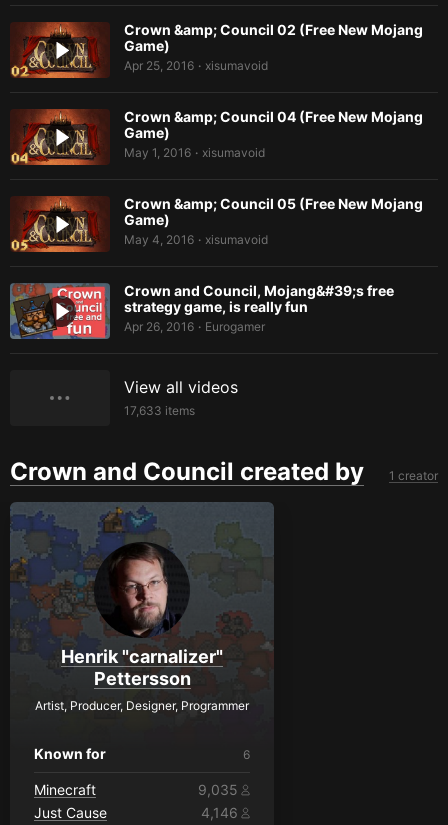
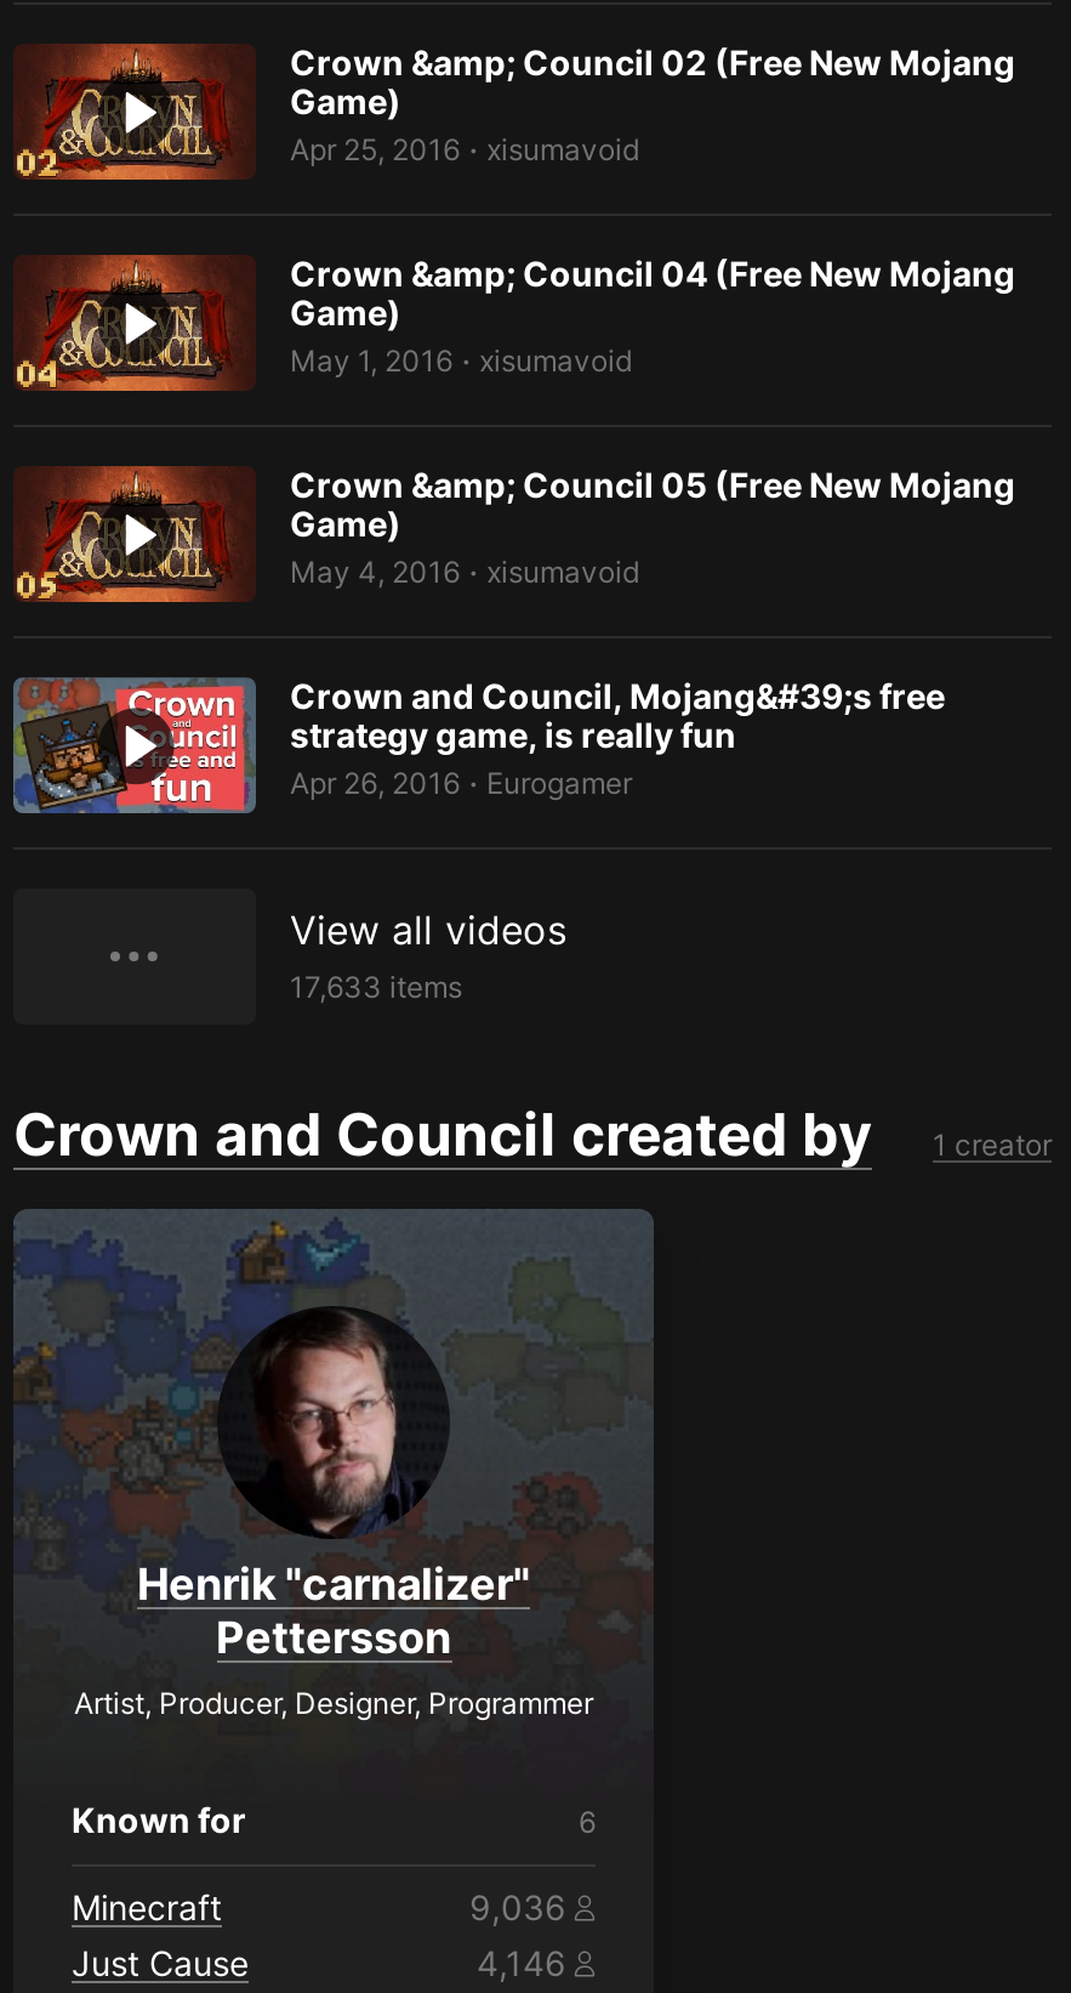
[198,781,238,798] 9,035 -> [469,1886,566,1927] 9,036

